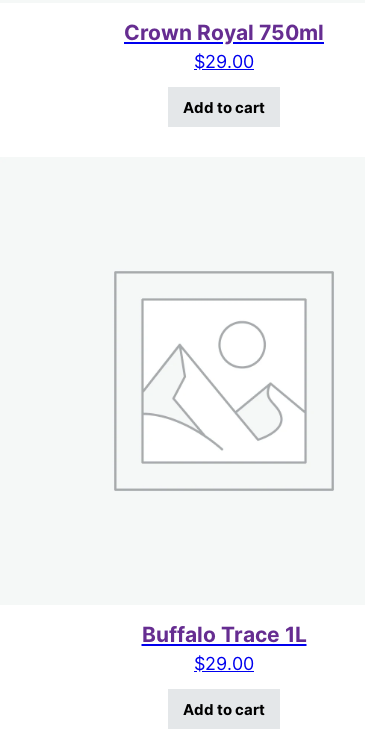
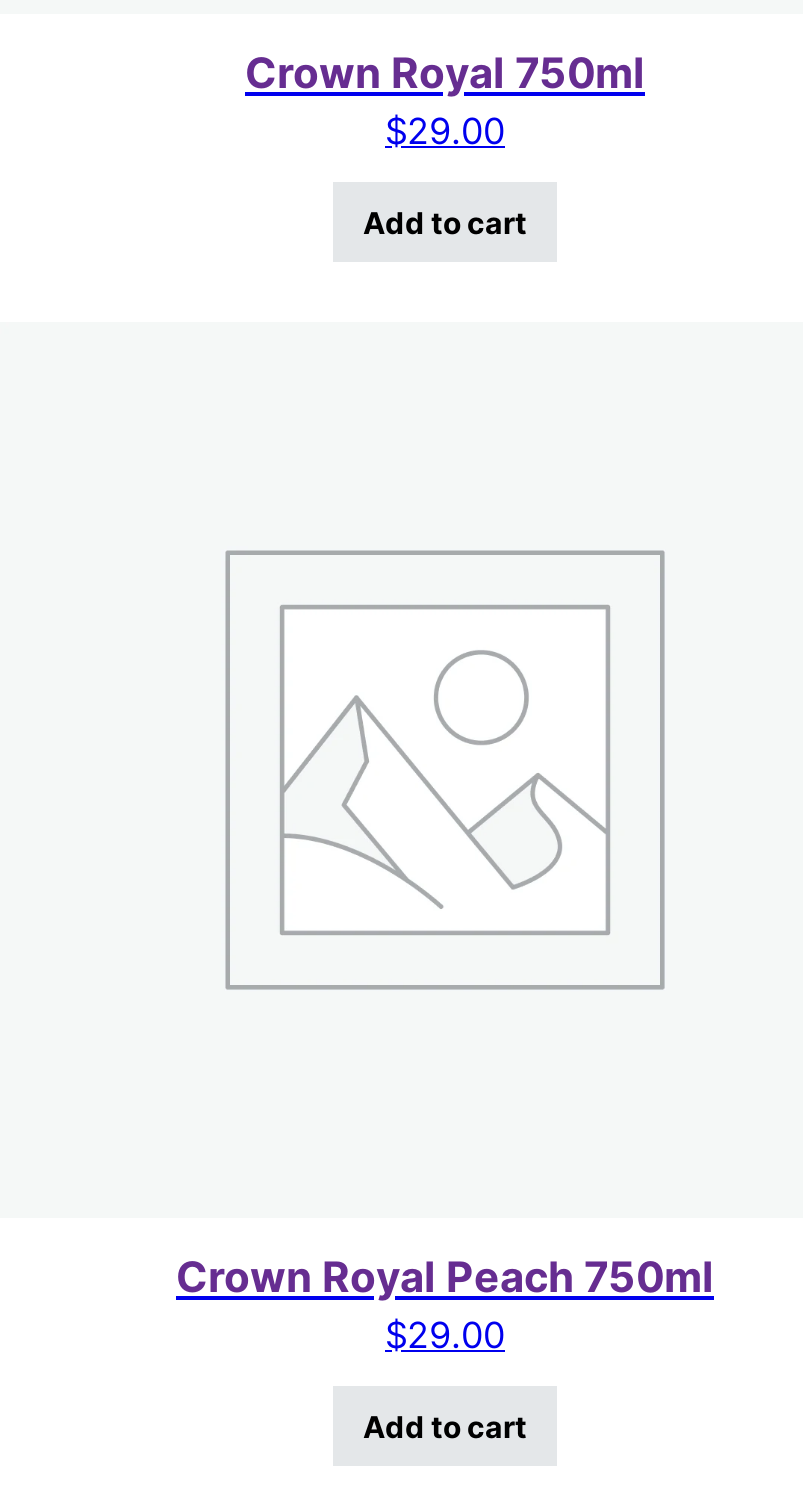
[141,622,306,647] Buffalo Trace 1L -> [176,1252,714,1302] Crown Royal Peach 750ml

